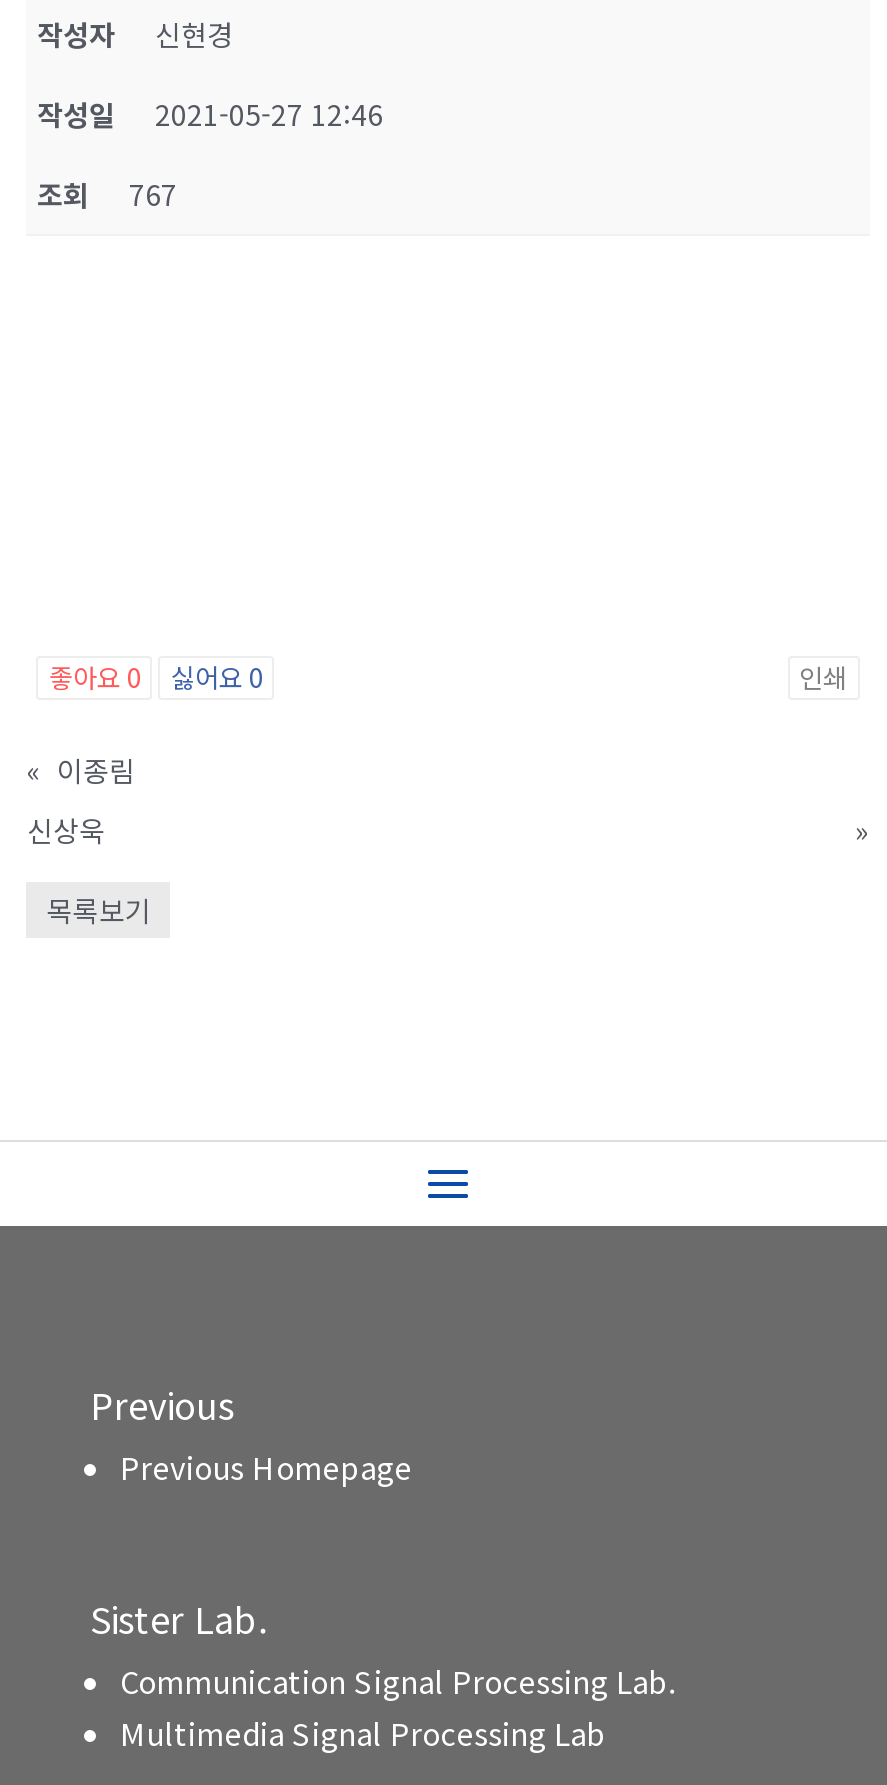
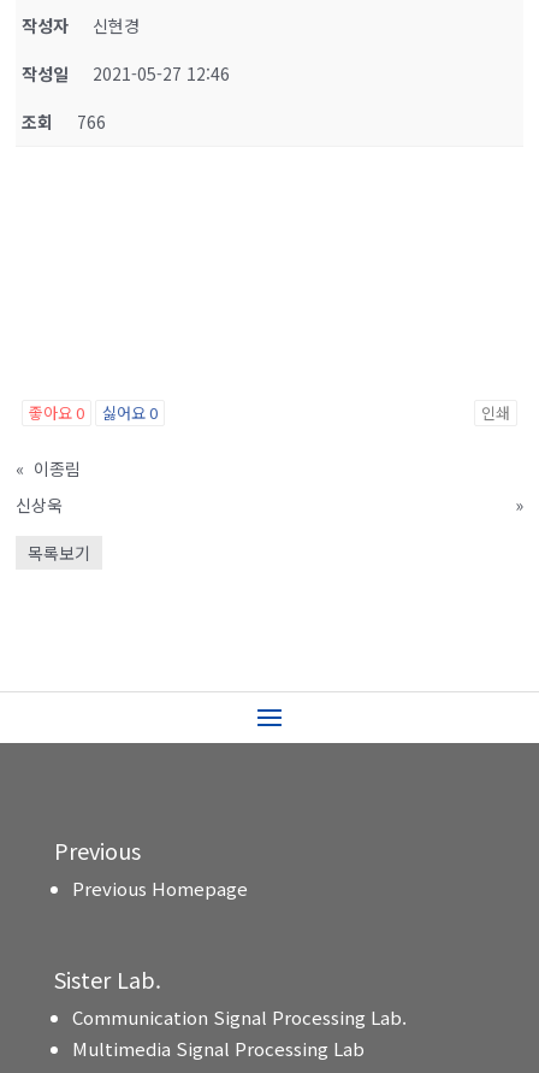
[37,174,177,214] 조회 767 -> [22,110,106,134] 조회 766

